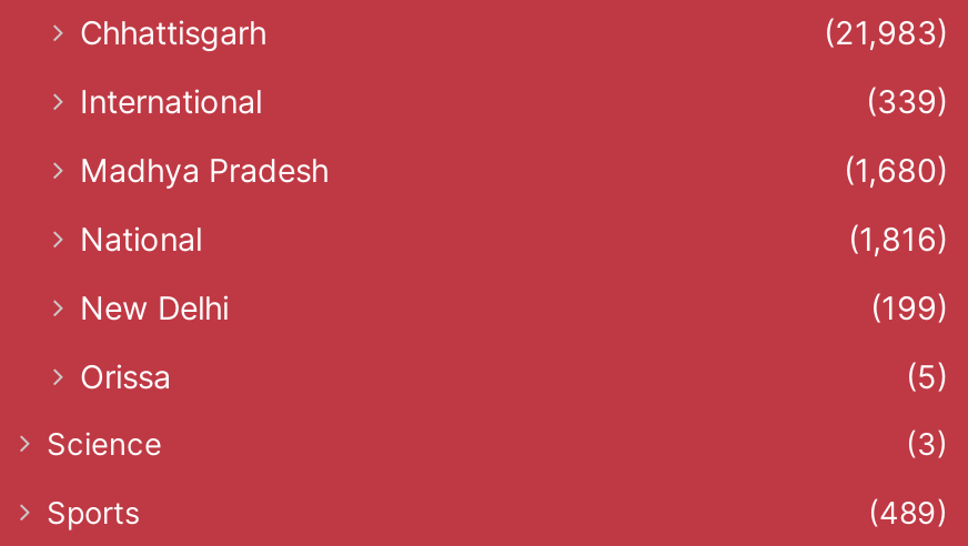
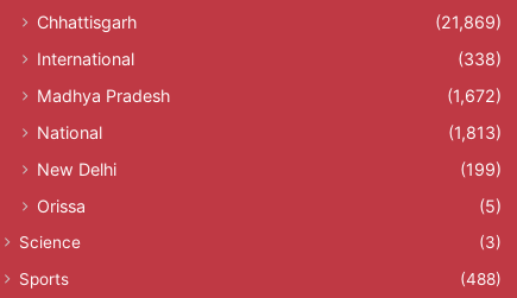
[824,13,948,50] (21,983) -> [435,12,502,32] (21,869)
[866,81,948,119] (339) -> [458,48,502,69] (338)
[844,150,948,188] (1,680) -> [447,85,502,105] (1,672)
[848,219,948,257] (1,816) -> [448,122,502,142] (1,813)
[868,494,948,530] (489) -> [460,269,502,288] (488)

